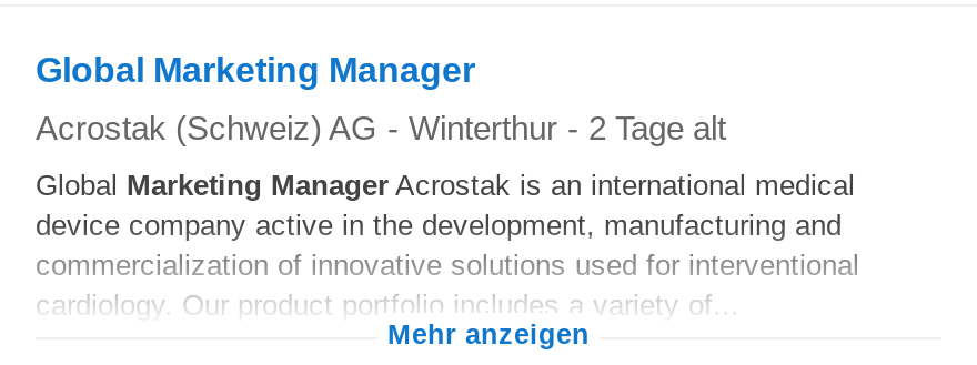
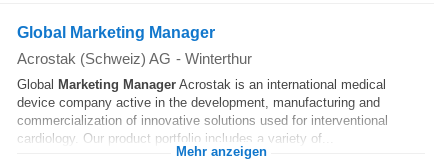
[36,109,726,146] Acrostak (Schweiz) AG - Winterthur - 2 Tage alt -> [17,50,252,67] Acrostak (Schweiz) AG - Winterthur

